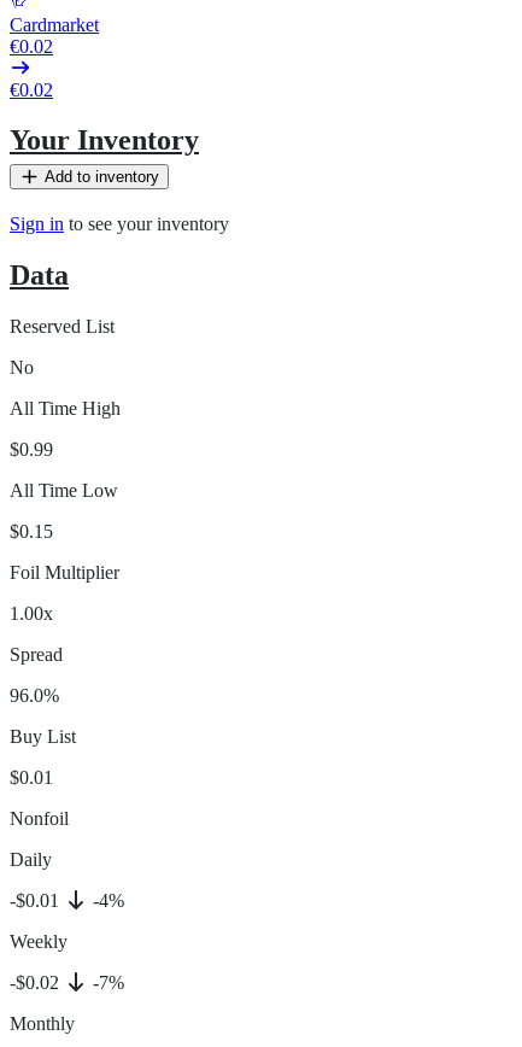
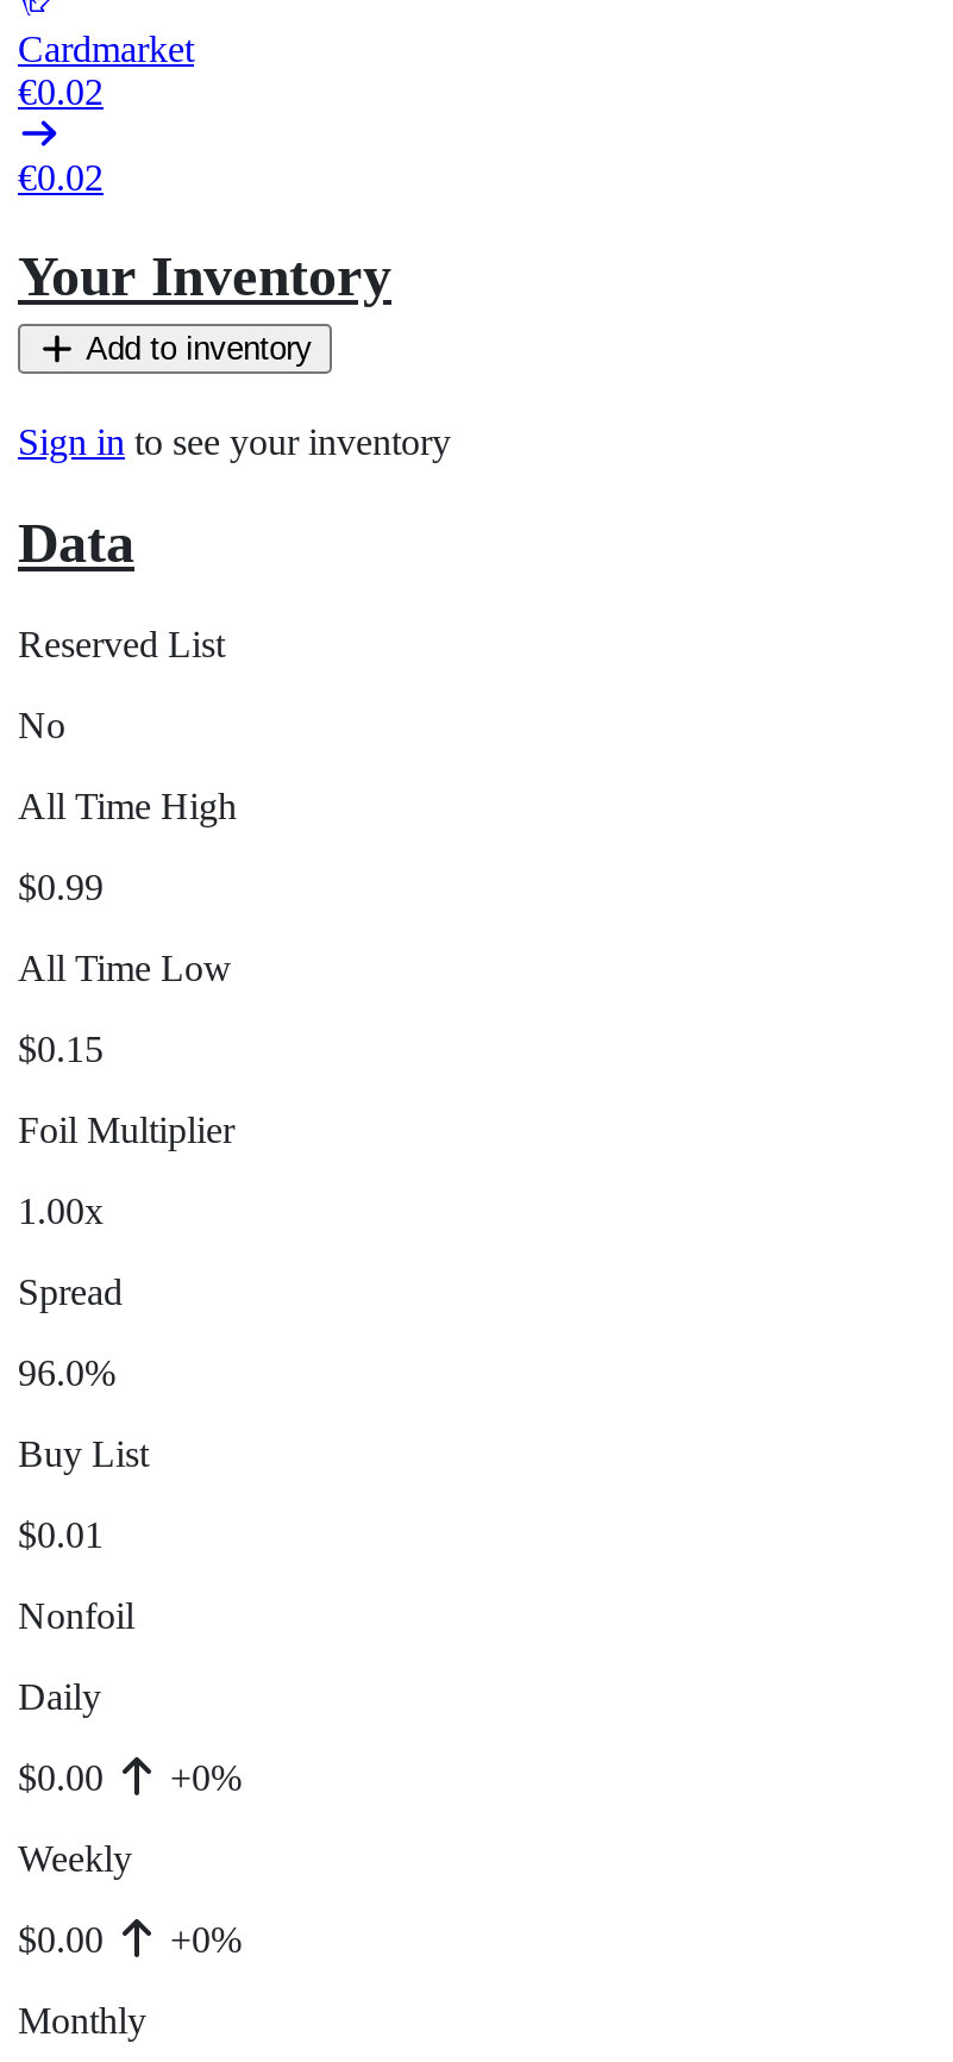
[10,890,64,911] -$0.01 -> [18,1757,113,1798] $0.00
[88,890,124,911] -4% -> [161,1757,242,1798] +0%
[10,972,64,993] -$0.02 -> [18,1919,113,1960] $0.00
[88,972,124,993] -7% -> [161,1919,242,1960] +0%

